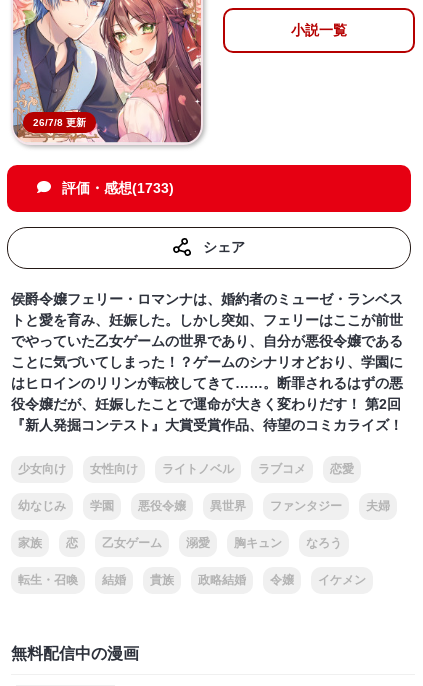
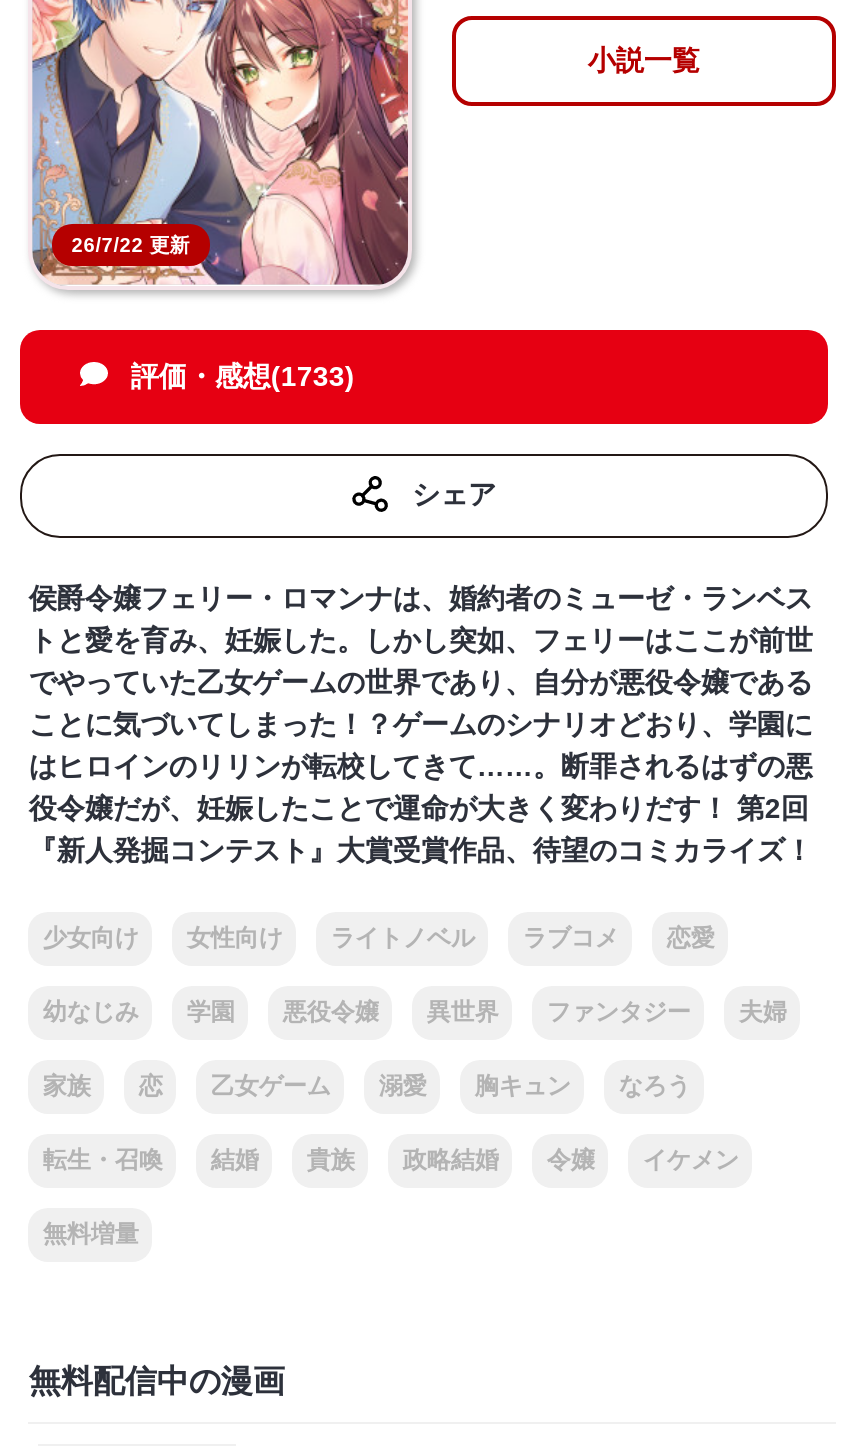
[33,117,86,128] 26/7/8 更新 -> [72,235,190,257] 26/7/22 更新
none -> [43,1220,139,1248] 無料増量

